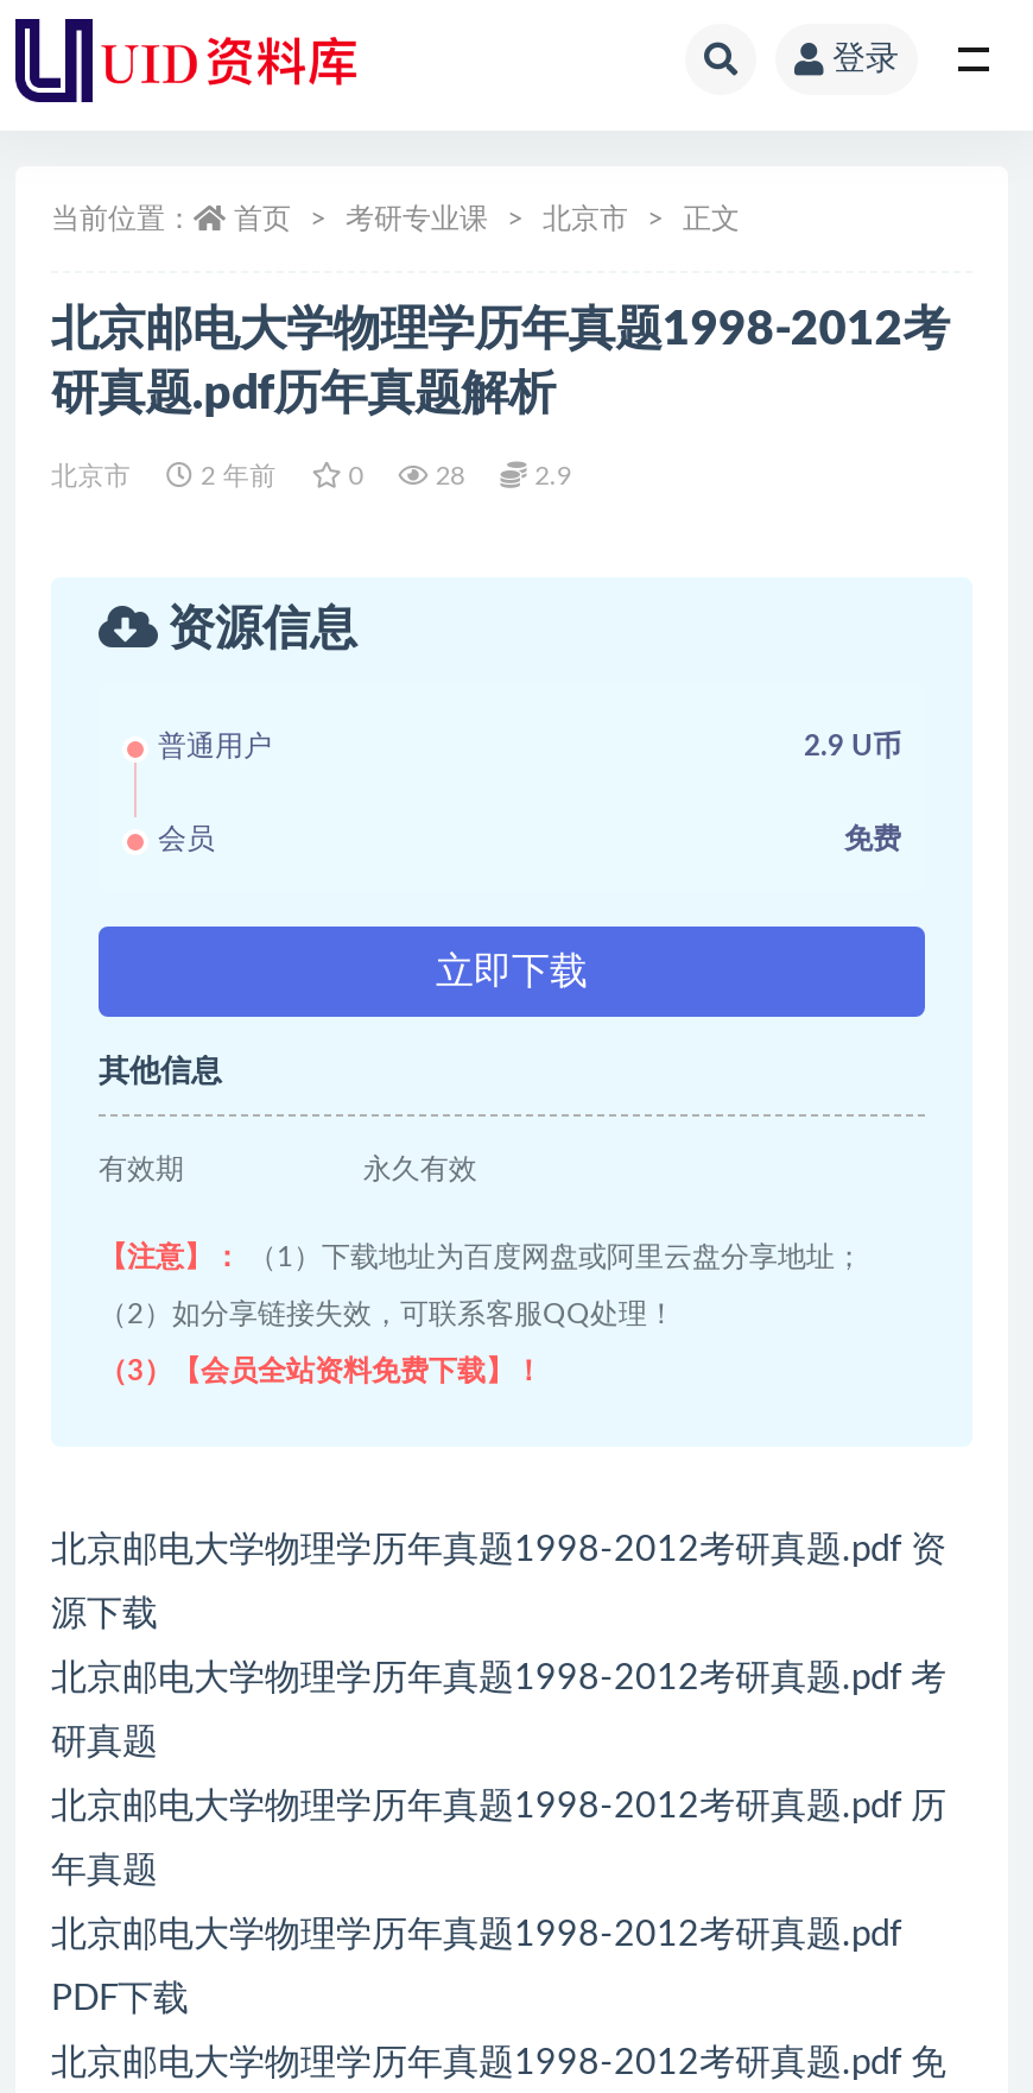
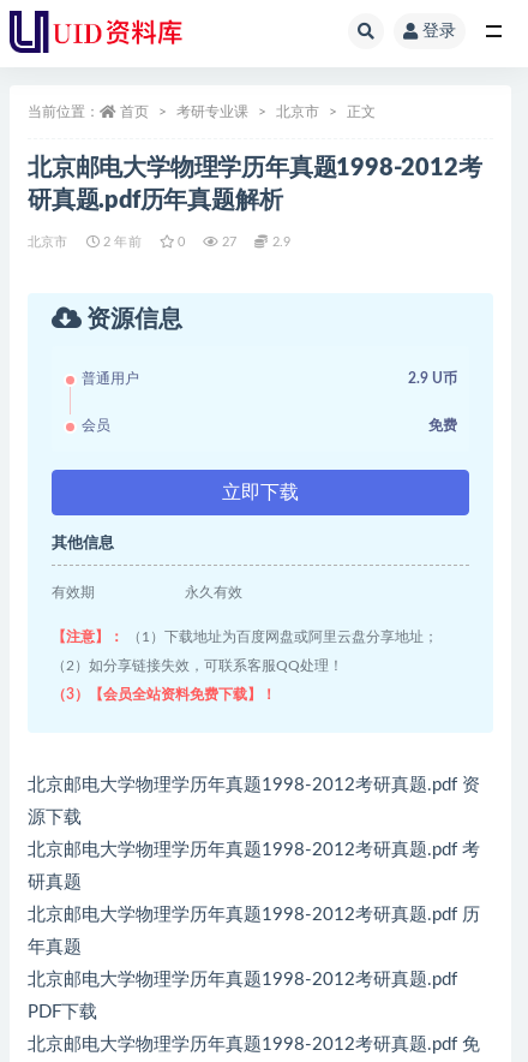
[428,463,465,489] 28 -> [218,235,237,249] 27

